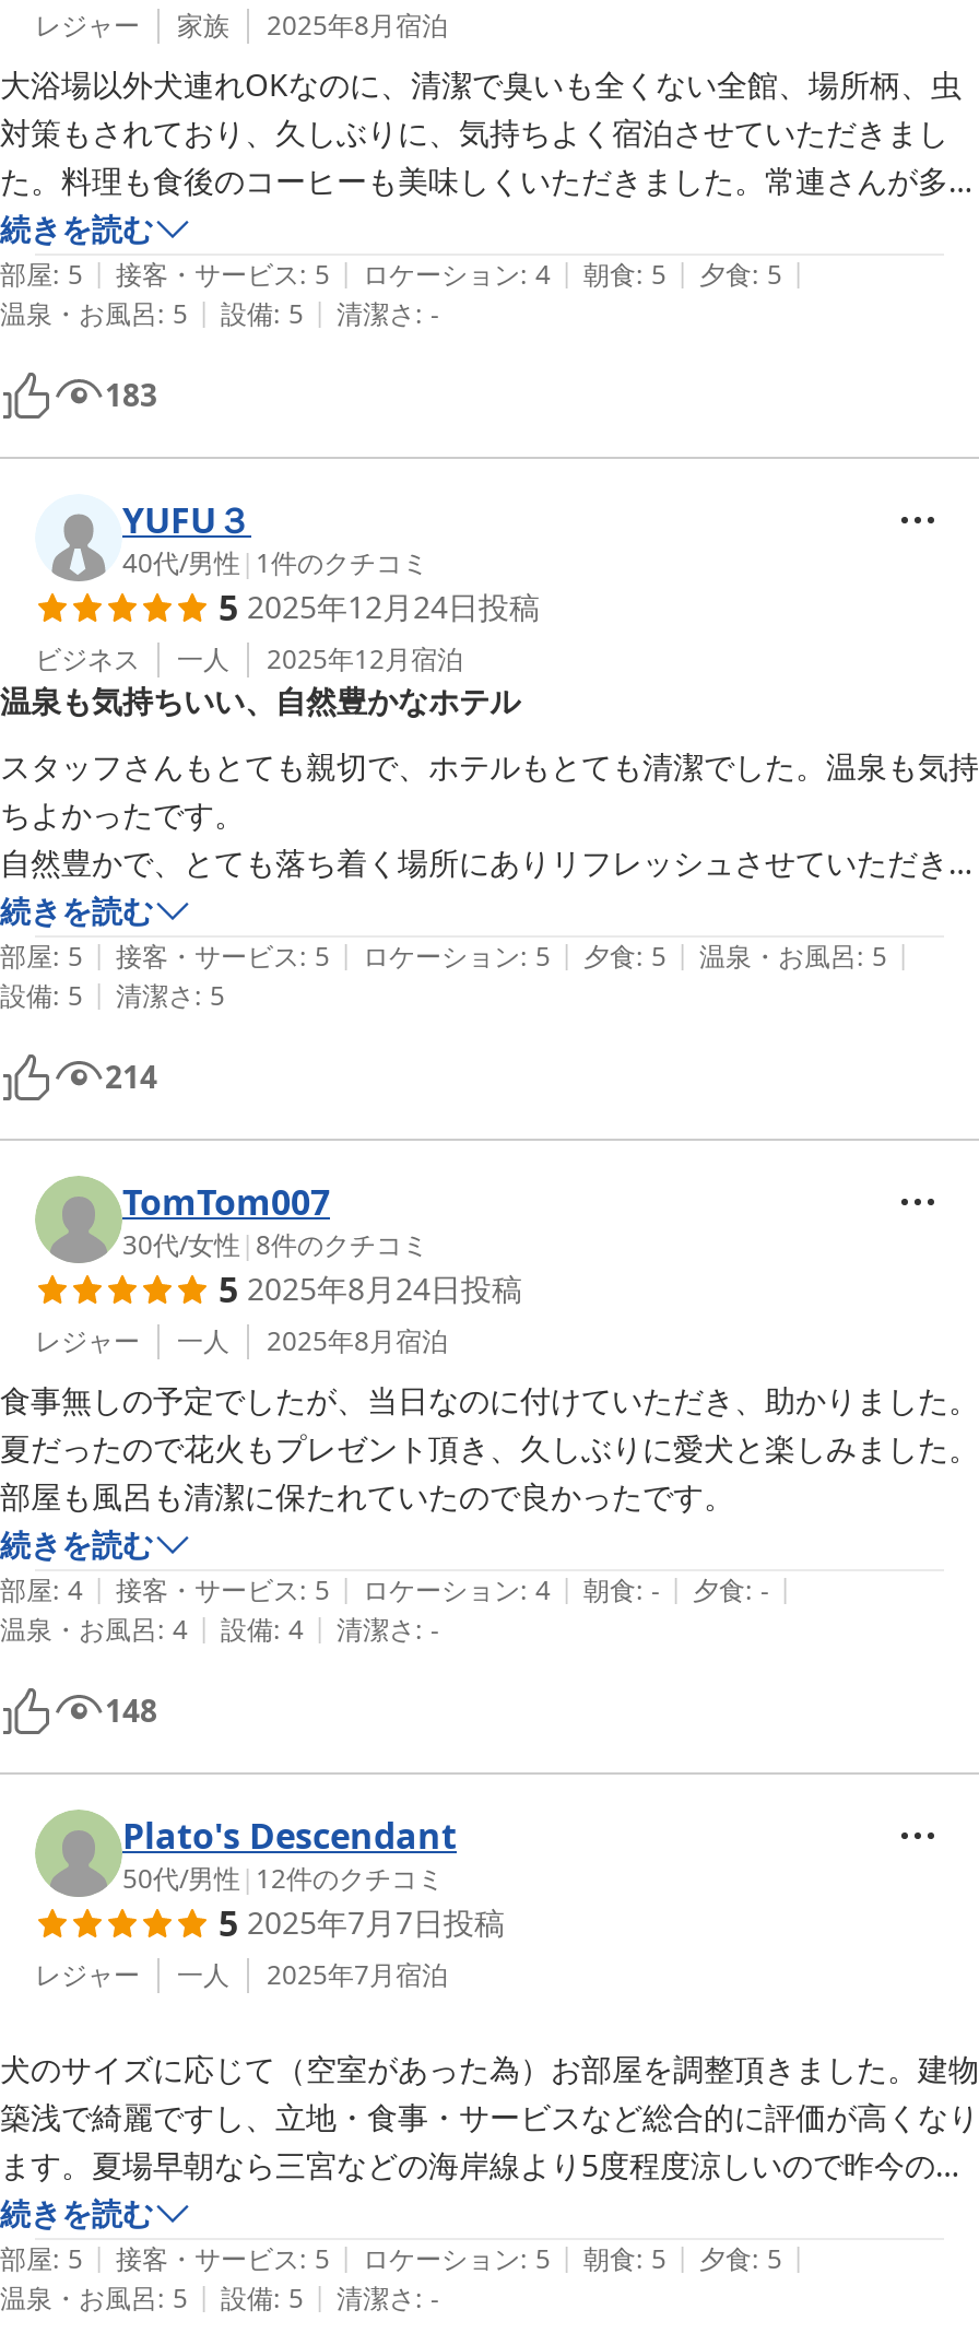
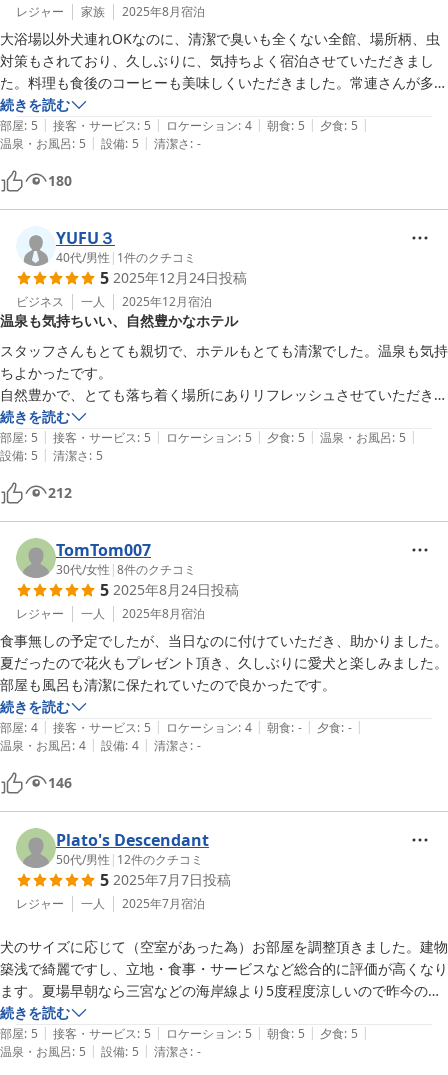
[105,374,157,415] 183 -> [48,171,72,190] 180
[105,1056,157,1097] 214 -> [48,483,72,502] 212
[105,1689,157,1731] 148 -> [48,773,72,792] 146

